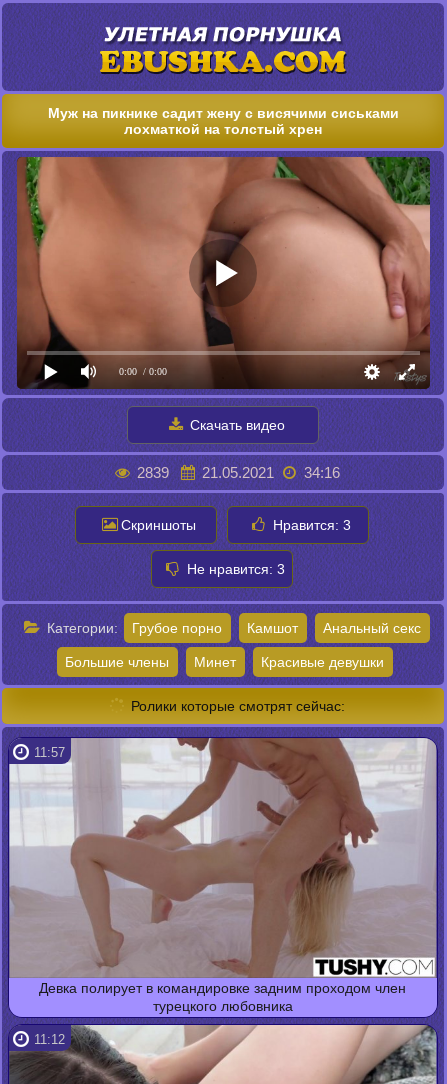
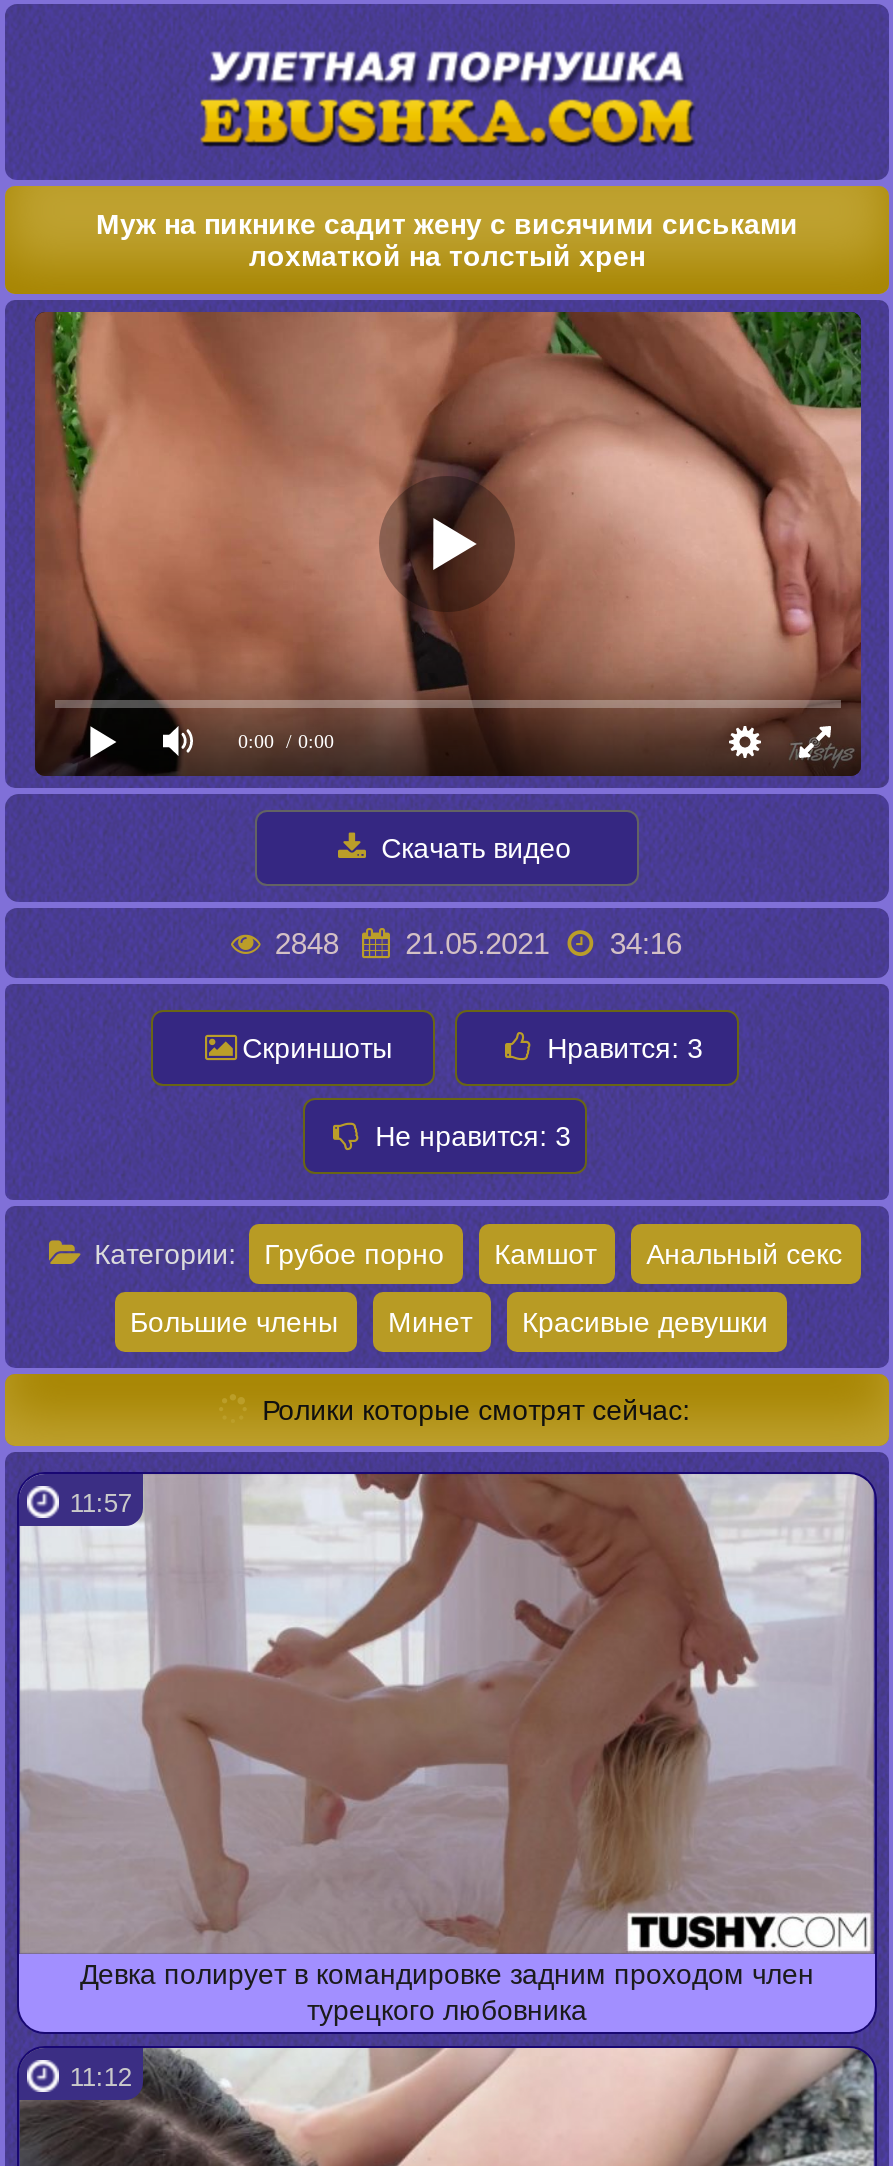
[133,464,340,481] 2839 21.05.2021 34:16 -> [267,927,682,961] 2848 21.05.2021 34:16

